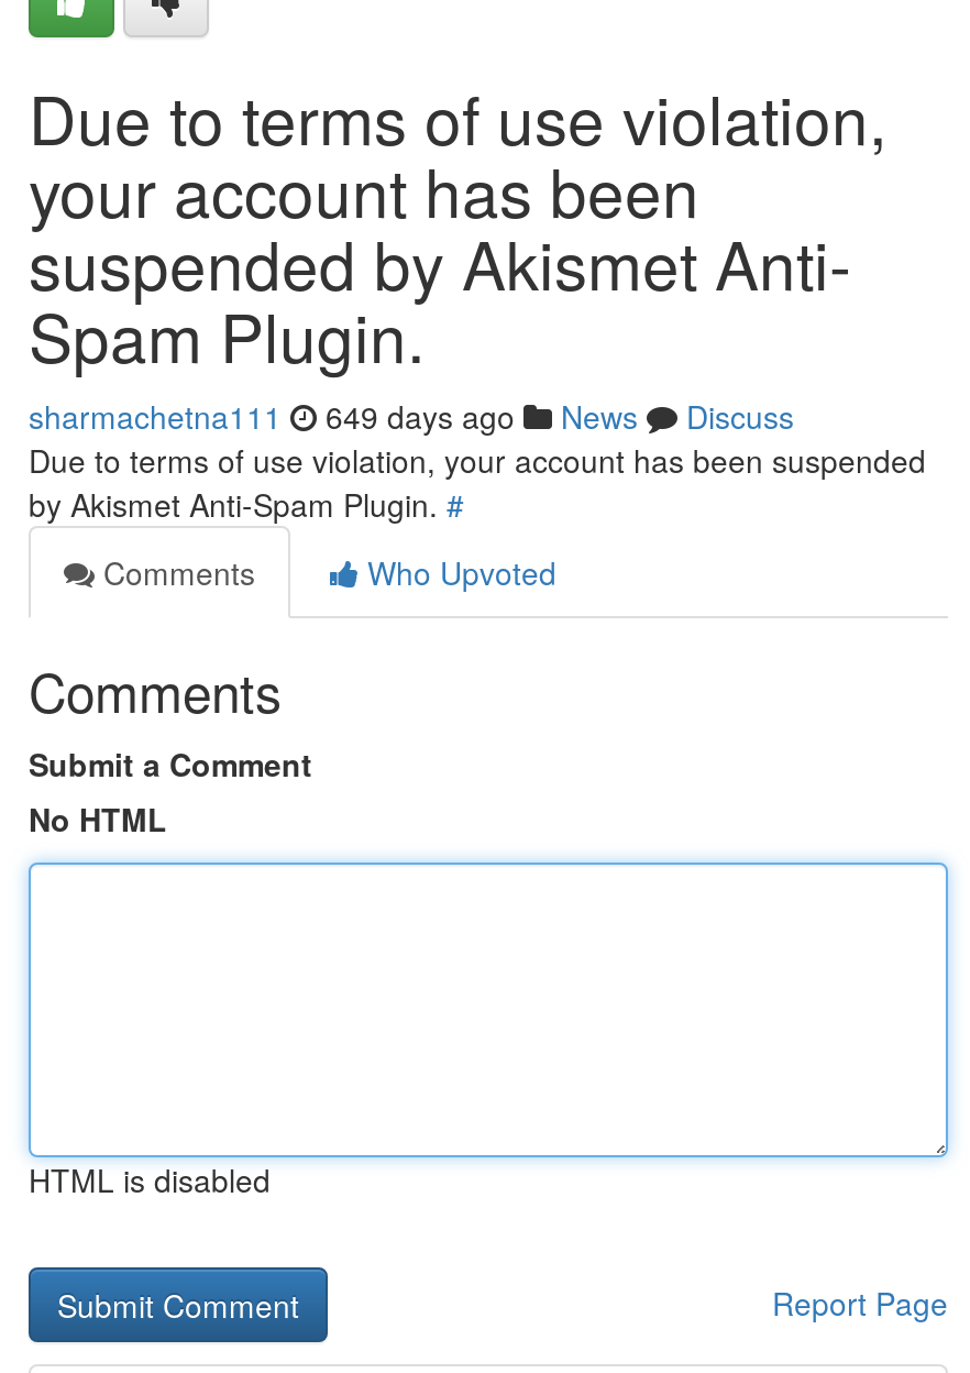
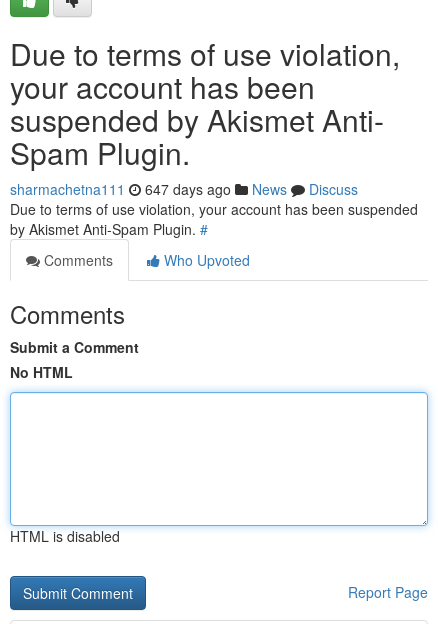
[29,394,794,438] sharmachetna111 649 days ago News Discuss -> [10,179,358,199] sharmachetna111 647 days ago News Discuss

